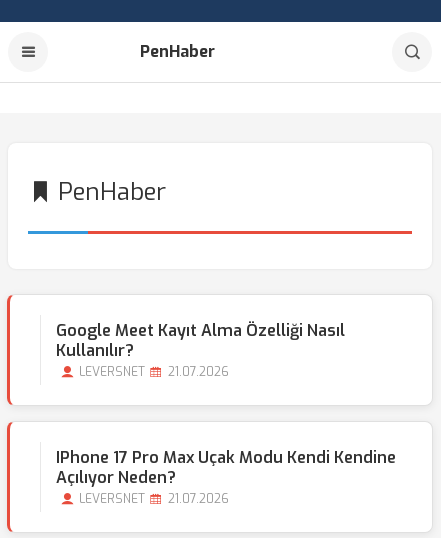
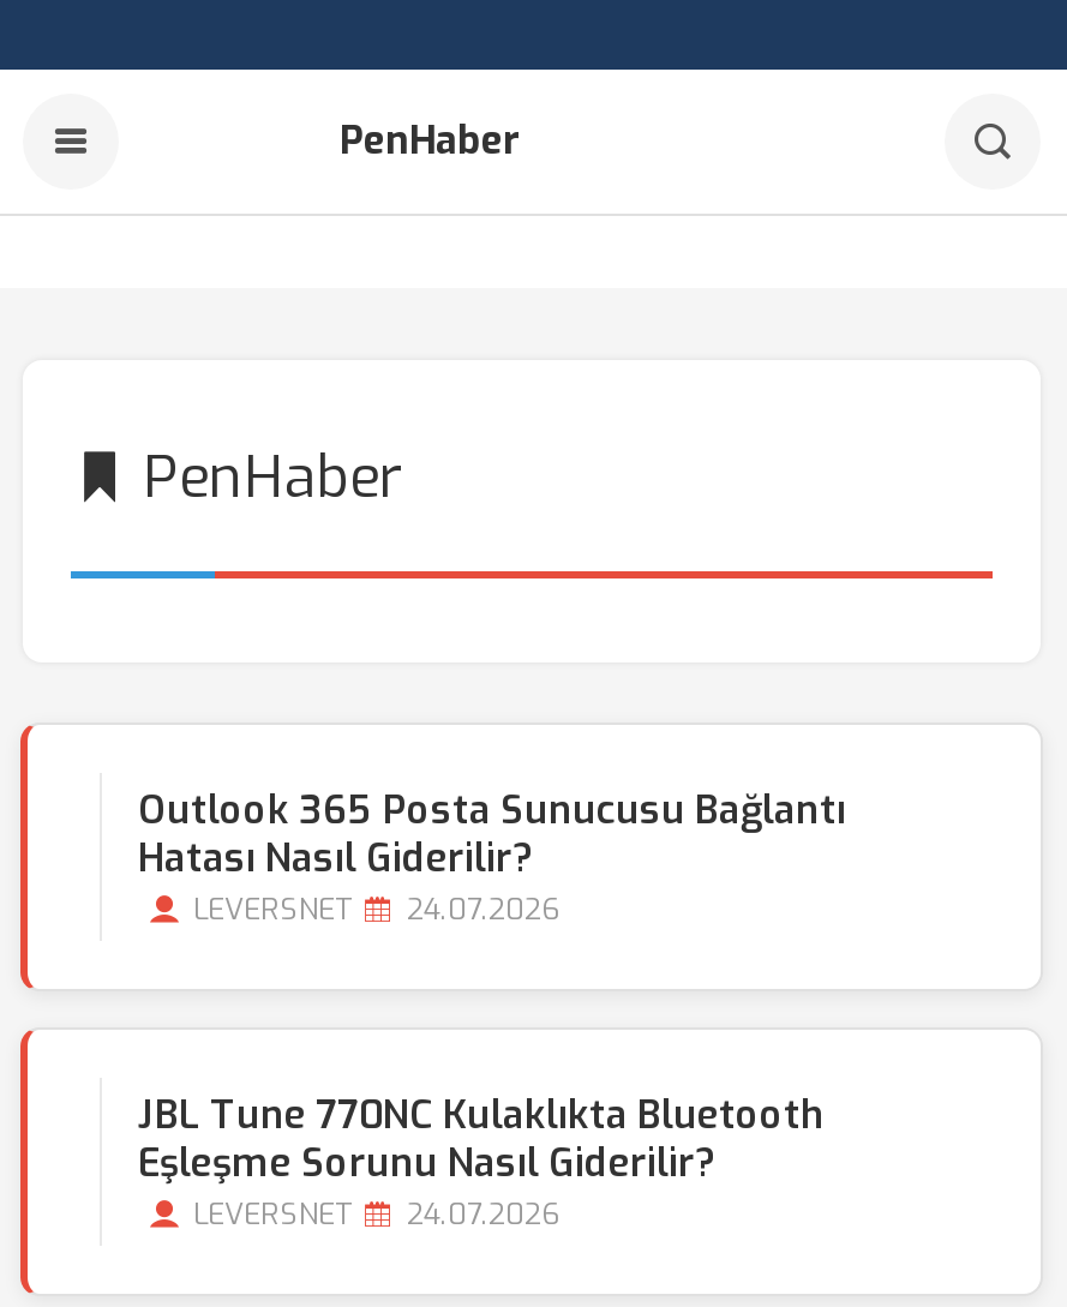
[56,320,345,361] Google Meet Kayıt Alma Özelliği Nasıl | Kullanılır? -> [138,785,846,883] Outlook 365 Posta Sunucusu Bağlantı | Hatası Nasıl Giderilir?
[76,364,229,380] LEVERSNET 21.07.2026 -> [186,891,561,929] LEVERSNET 24.07.2026
[56,447,396,488] IPhone 17 Pro Max Uçak Modu Kendi Kendine | Açılıyor Neden? -> [138,1090,825,1188] JBL Tune 770NC Kulaklıkta Bluetooth | Eşleşme Sorunu Nasıl Giderilir?
[76,491,229,507] LEVERSNET 21.07.2026 -> [186,1195,561,1234] LEVERSNET 24.07.2026

